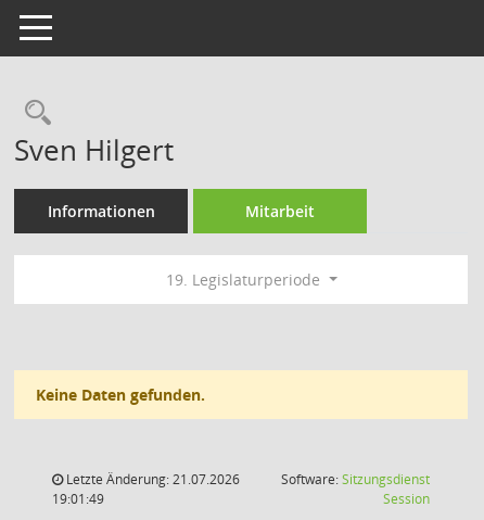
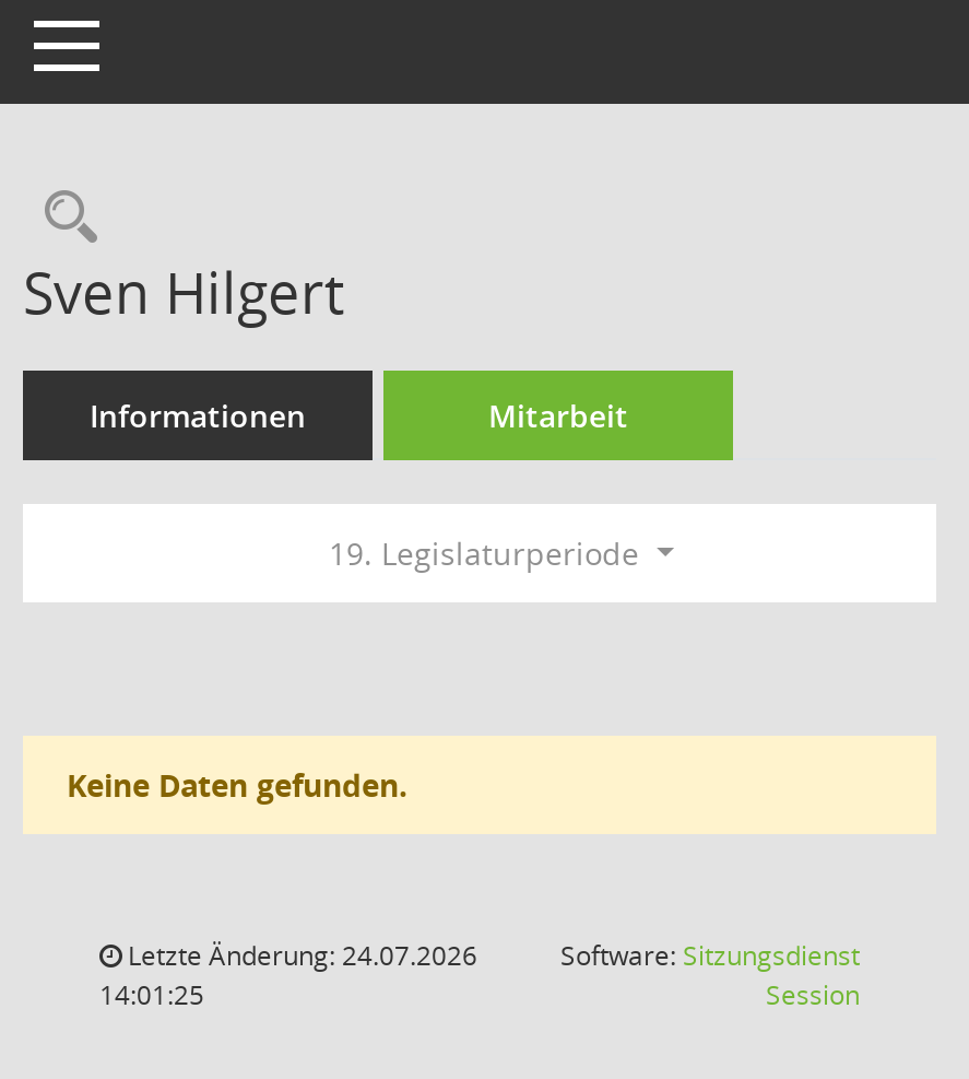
[63,470,240,489] Letzte Änderung: 21.07.2026 -> [121,937,477,974] Letzte Änderung: 24.07.2026
[52,490,104,508] 19:01:49 -> [99,976,204,1013] 14:01:25

